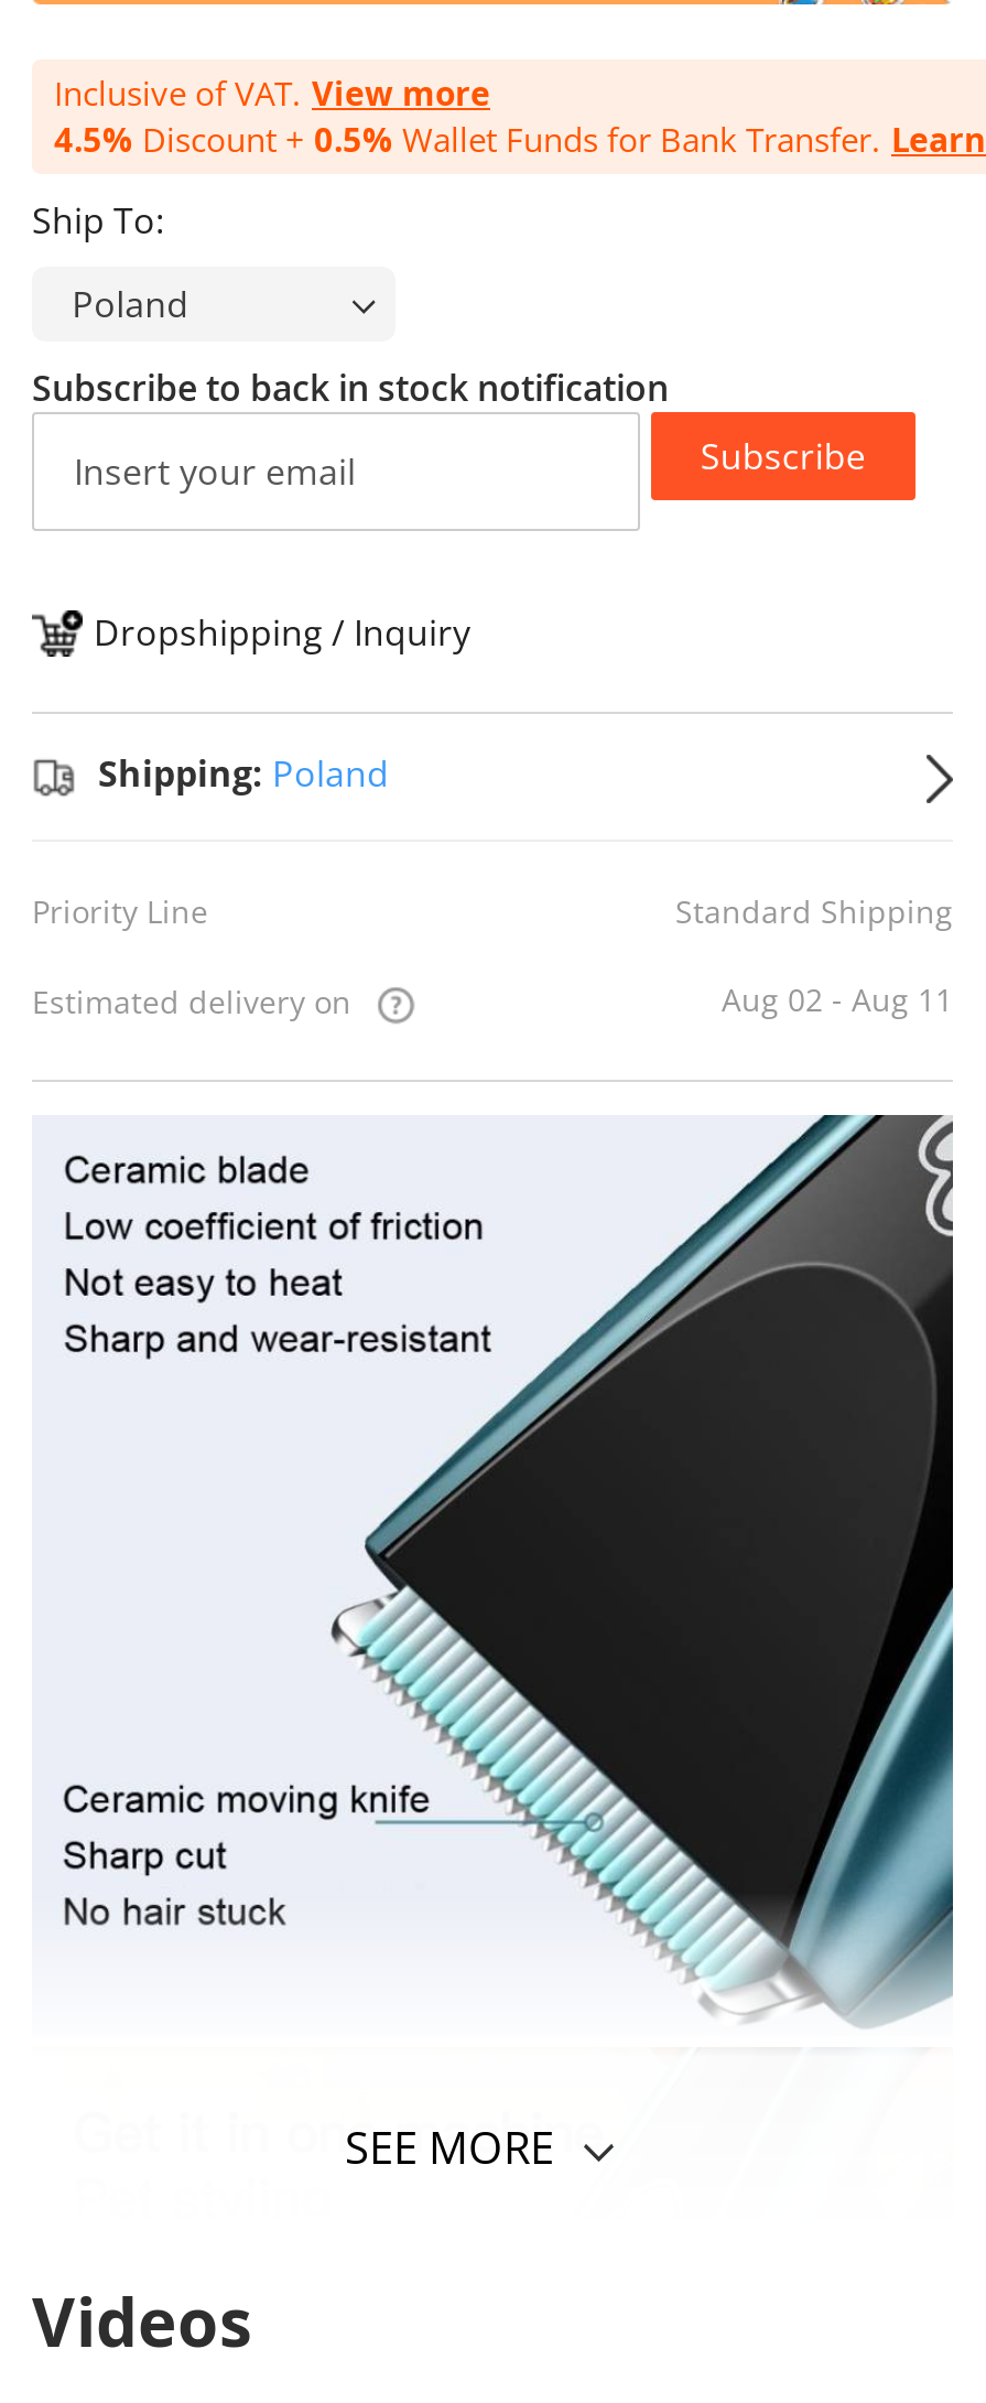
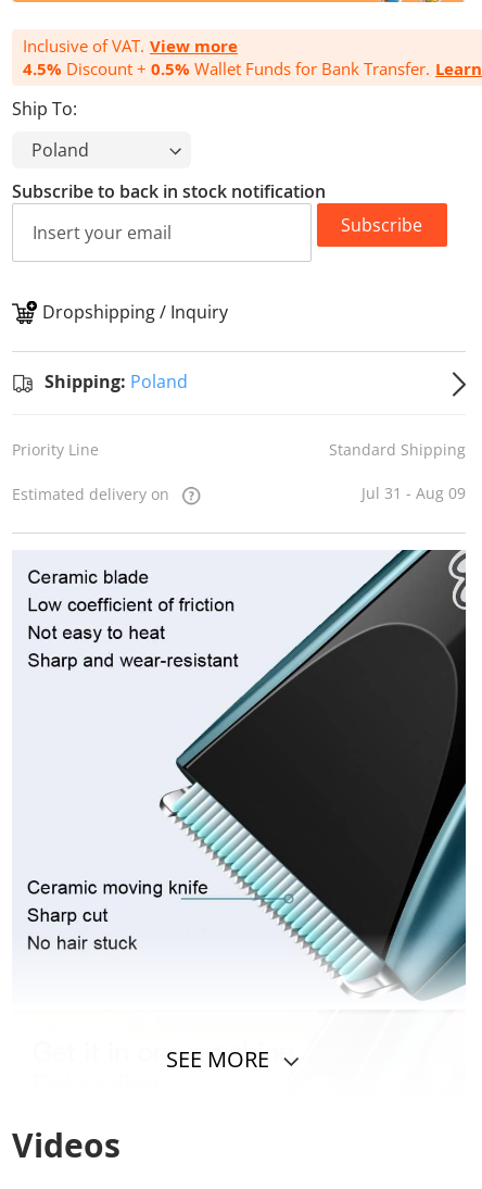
[722,978,953,1020] Aug 02 - Aug 11 -> [361,482,466,503] Jul 31 - Aug 09

